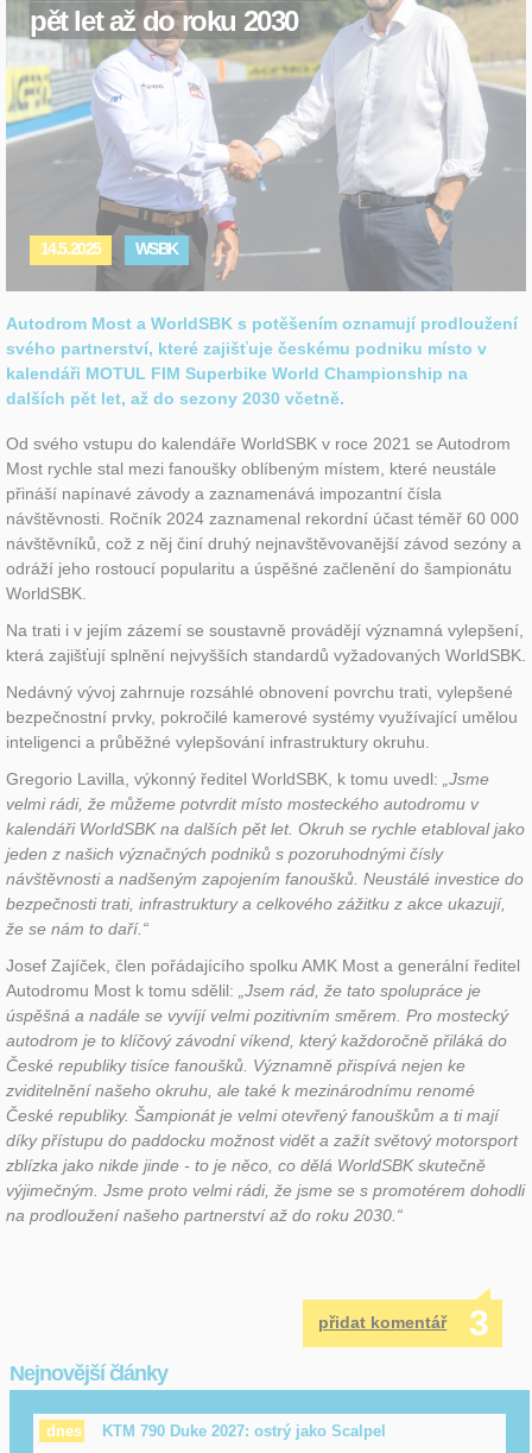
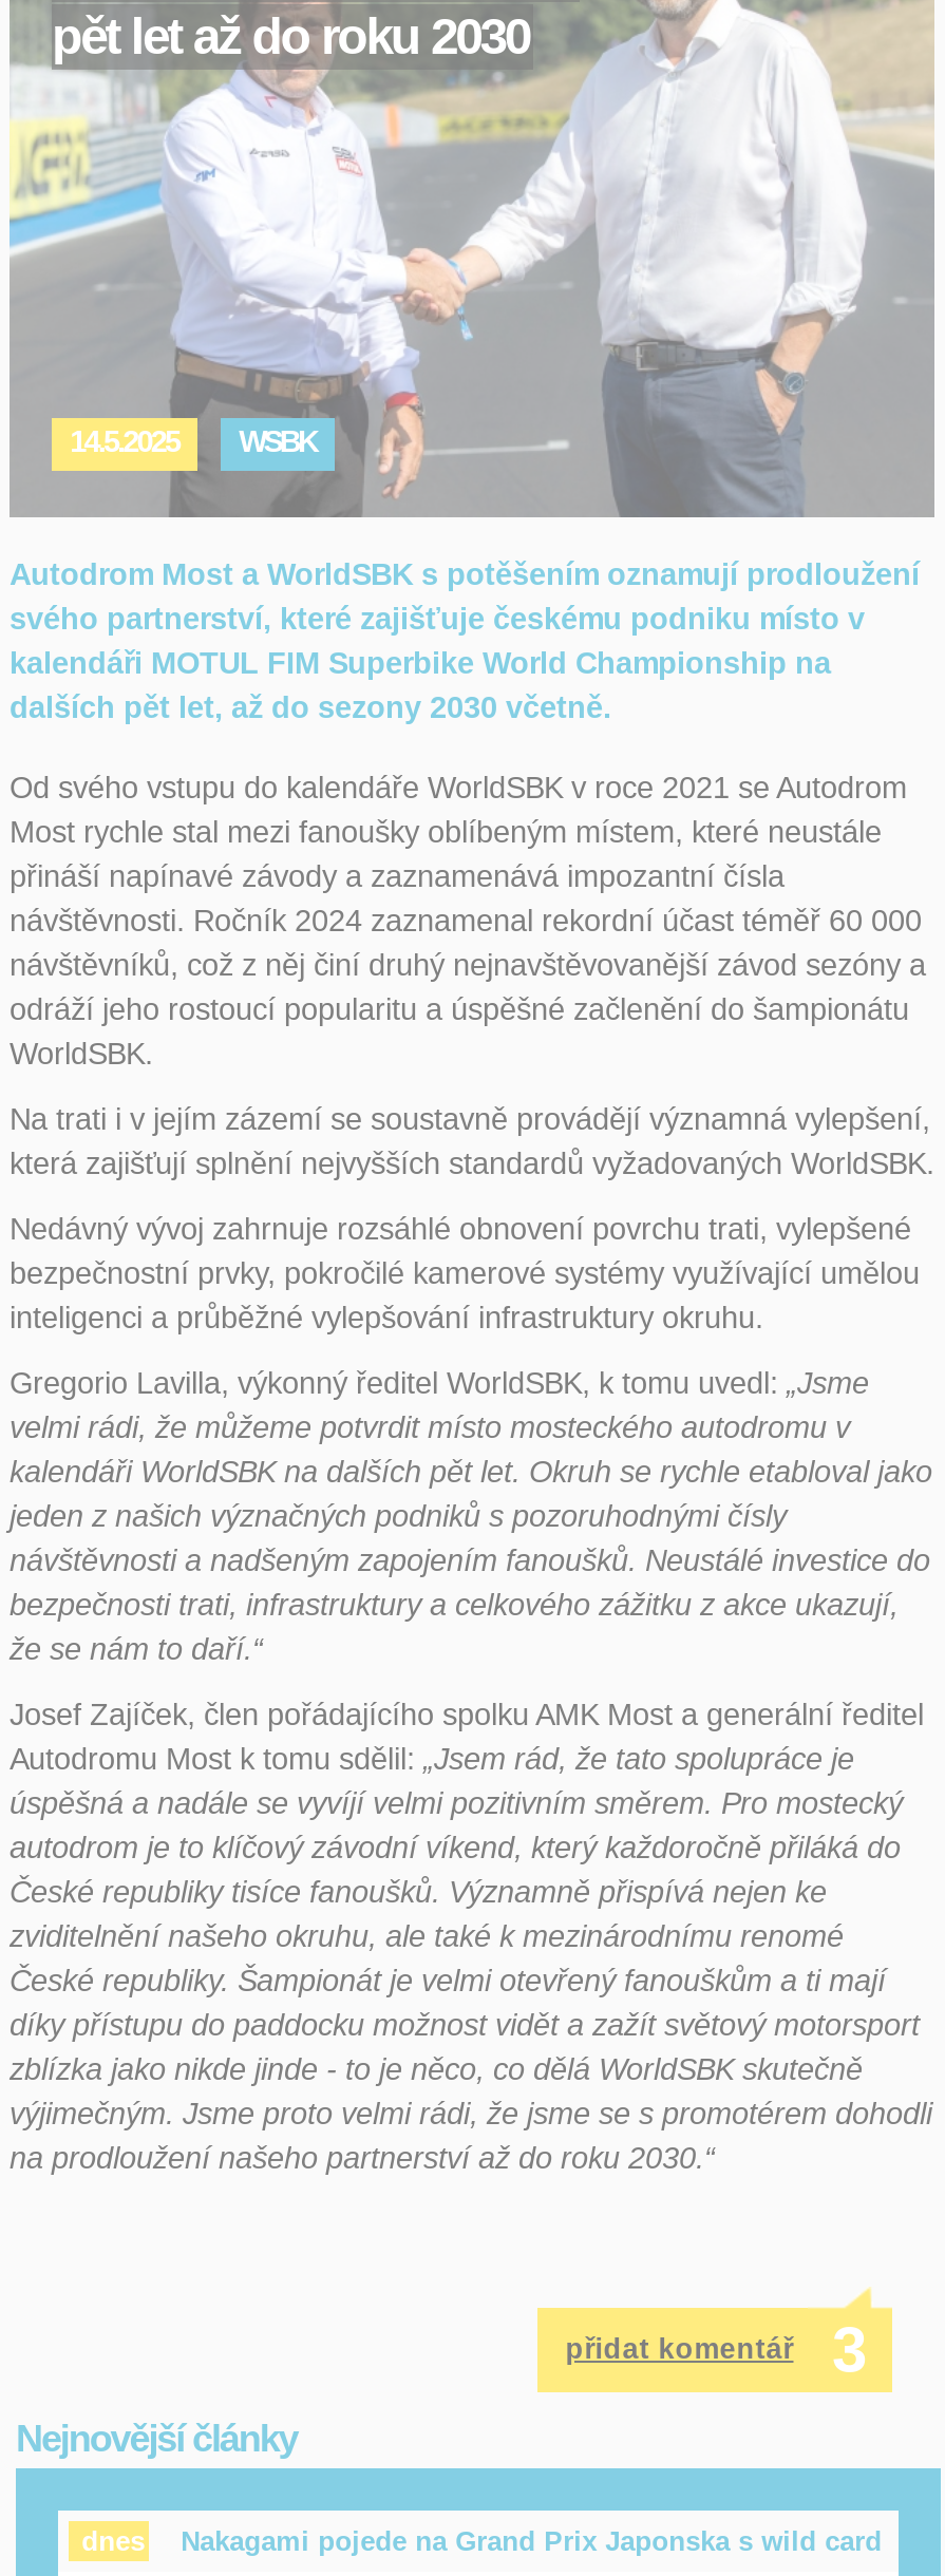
[102,1422,386,1440] KTM 790 Duke 2027: ostrý jako Scalpel -> [181,2525,882,2557] Nakagami pojede na Grand Prix Japonska s wild card

